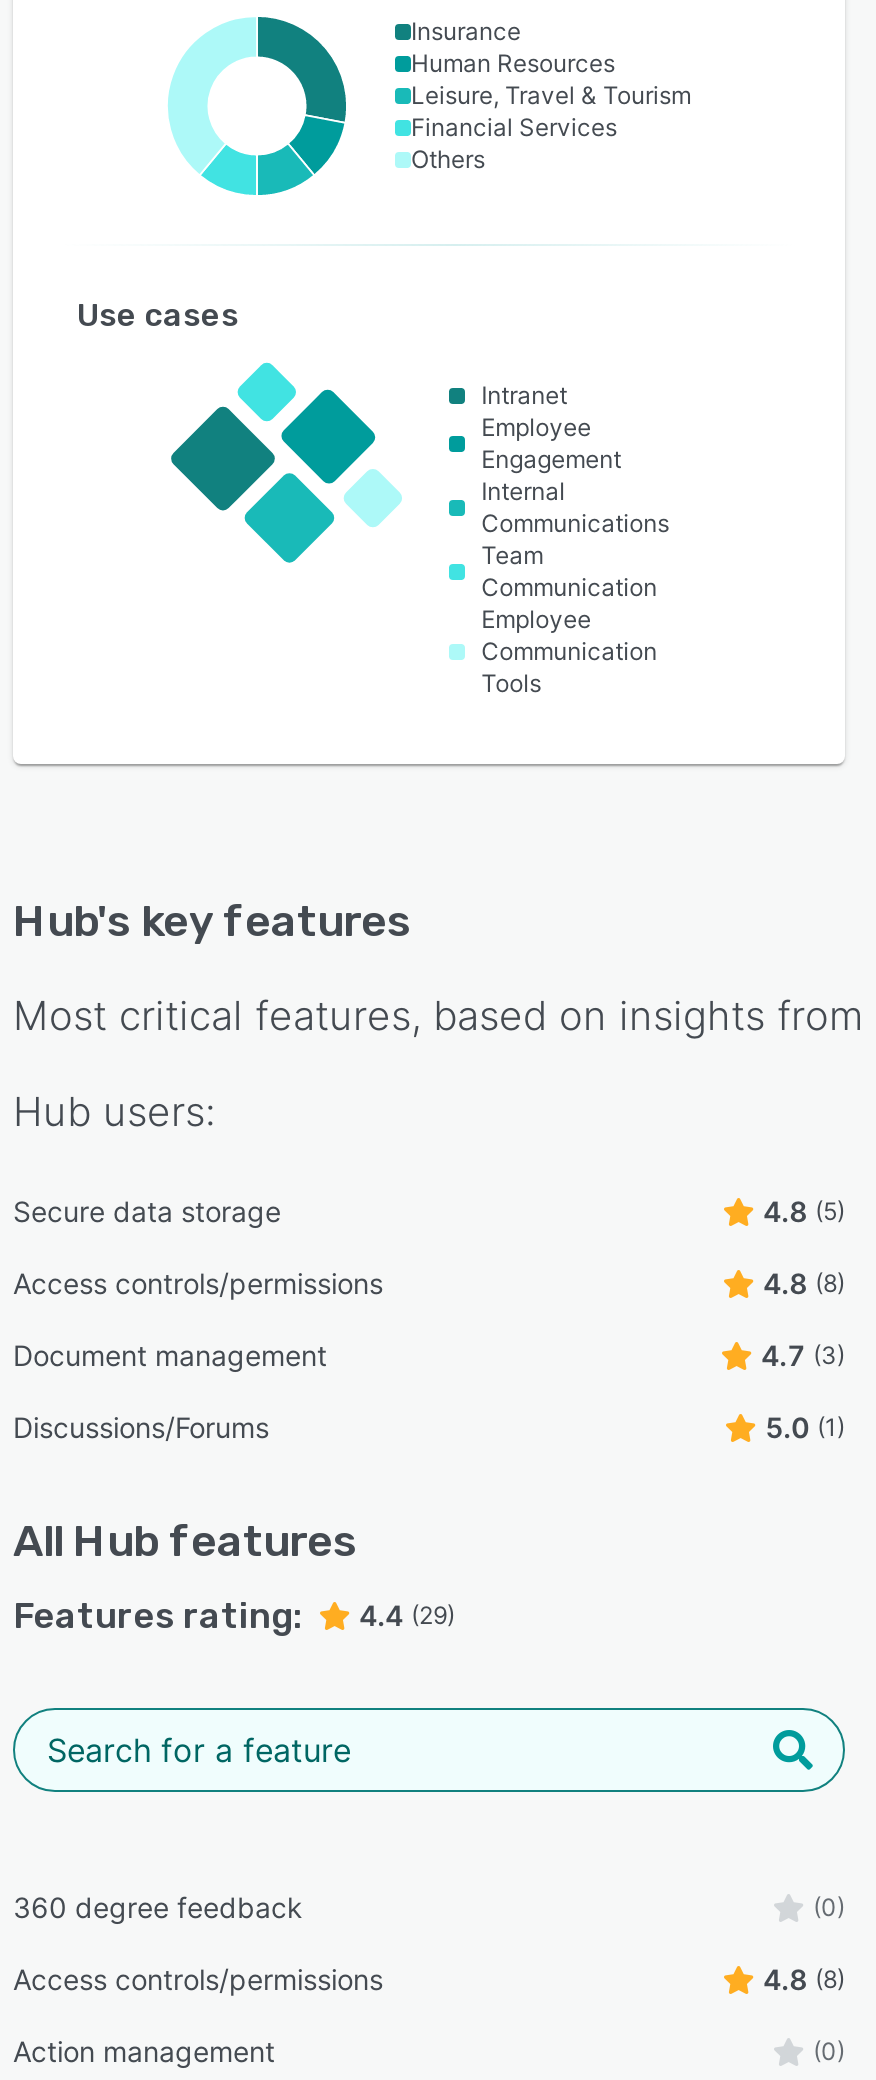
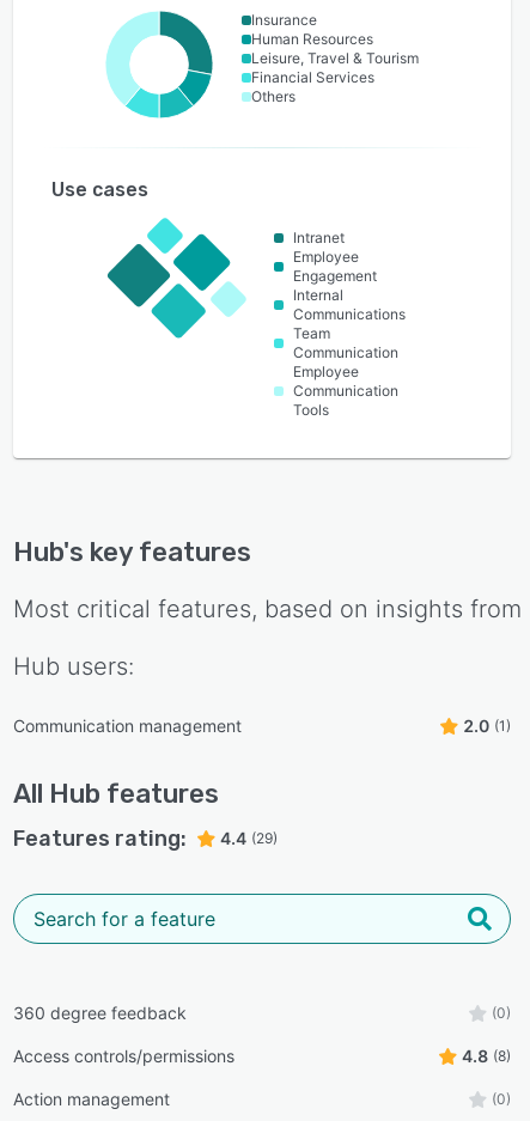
[13,1195,845,1445] Secure data storage | 4.8 (5) | Access controls/permissions | 4.8 (8) | Document management | 4.7 (3) | Discussions/Forums | 5.0 (1) -> [13,716,511,736] Communication management | 2.0 (1)

